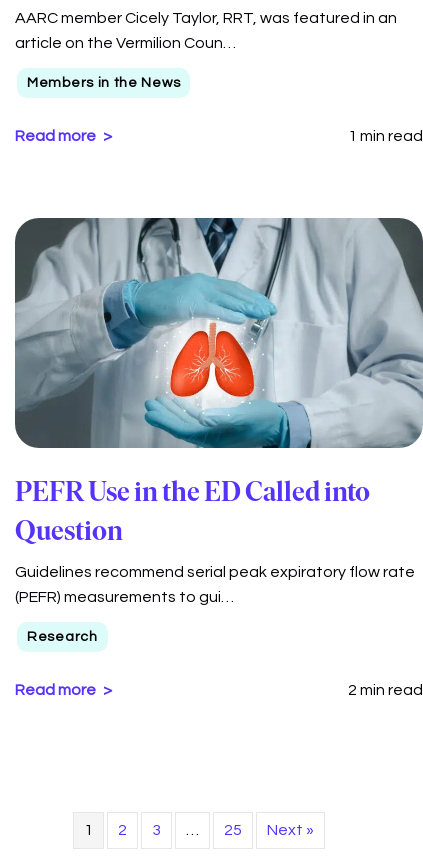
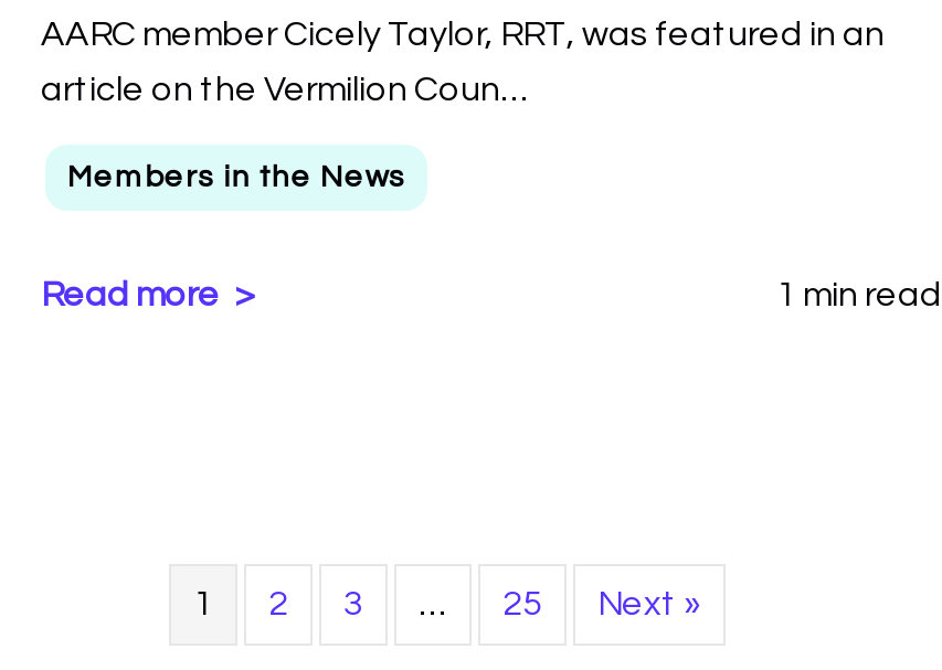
[14,217,423,698] [image] | PEFR Use in the ED Called into | Question | Guidelines recommend serial peak expiratory flow rate | (PEFR) measurements to gui… | Research | Read more | 2 min read -> none

